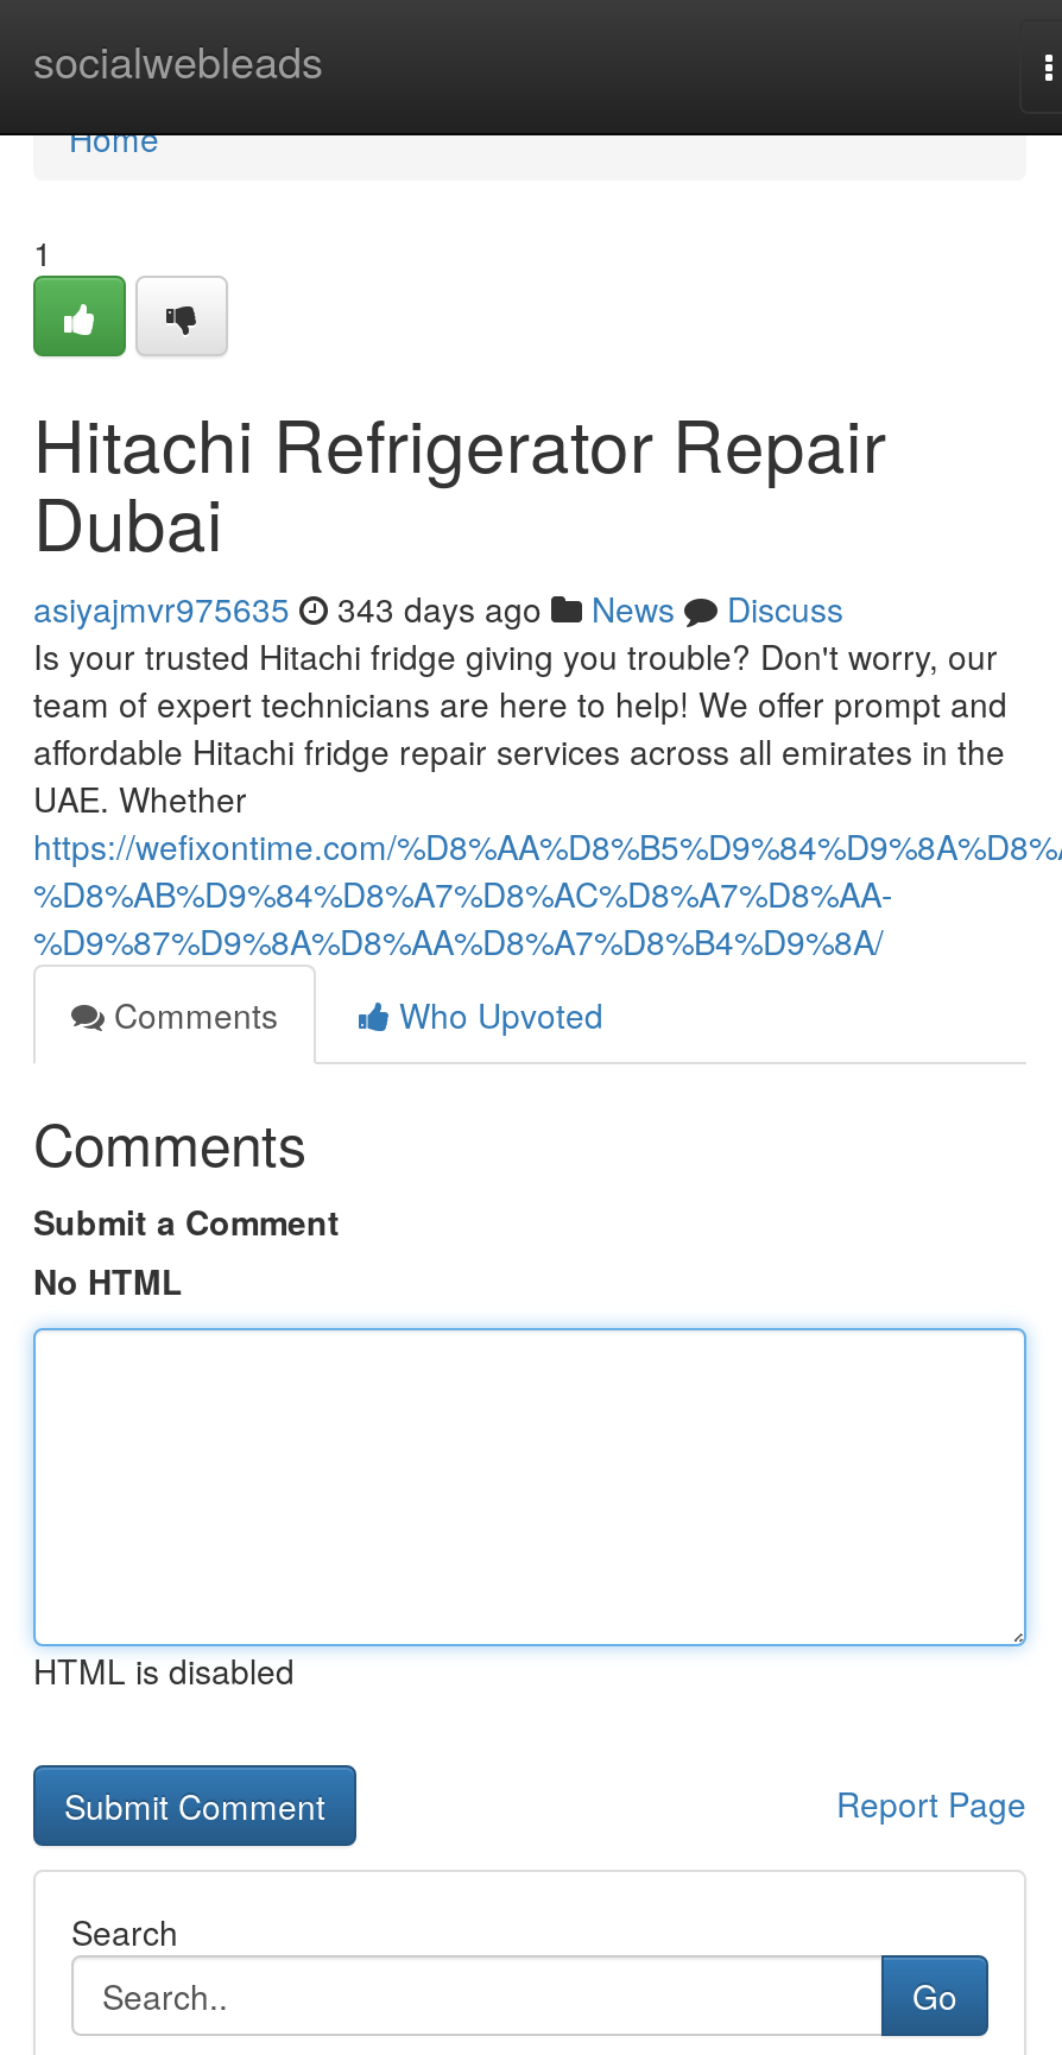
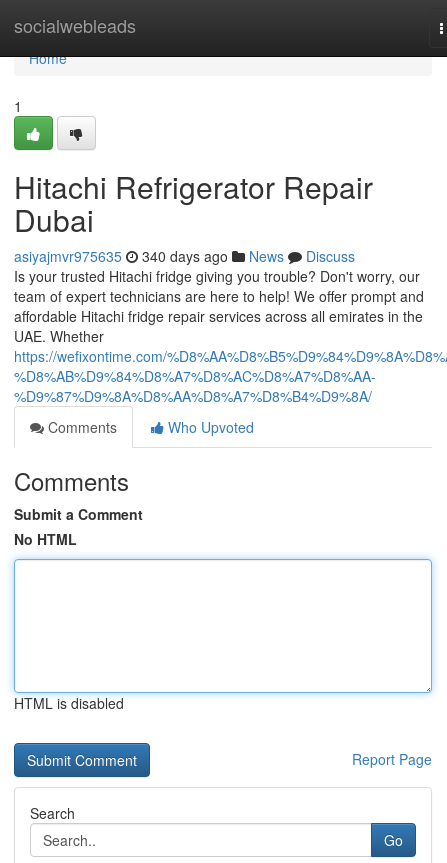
[33,584,843,632] asiyajmvr975635 343 days ago News Discuss -> [14,246,355,266] asiyajmvr975635 340 days ago News Discuss

